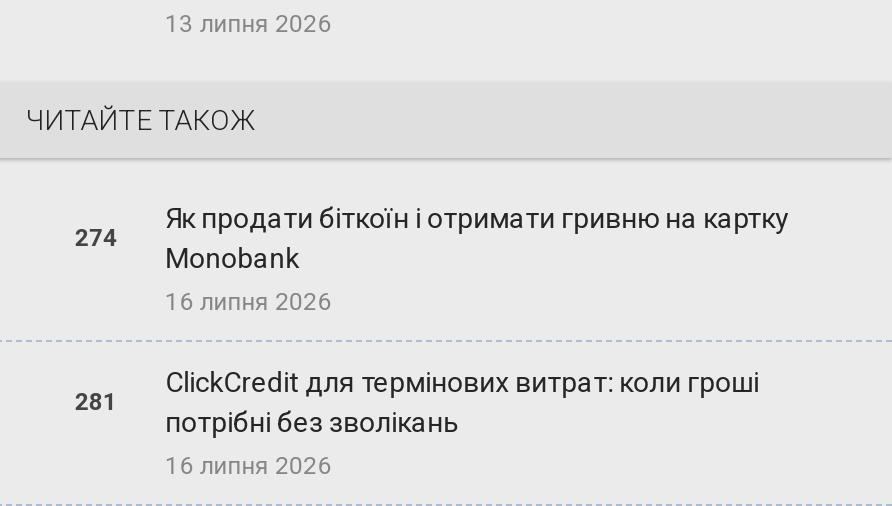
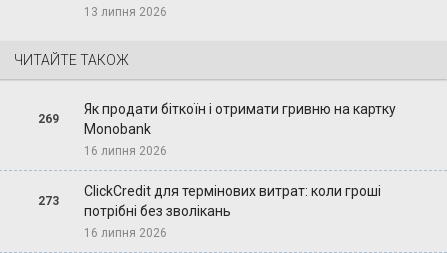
[75,223,117,251] 274 -> [38,112,59,126] 269
[75,387,117,415] 281 -> [38,194,59,208] 273

